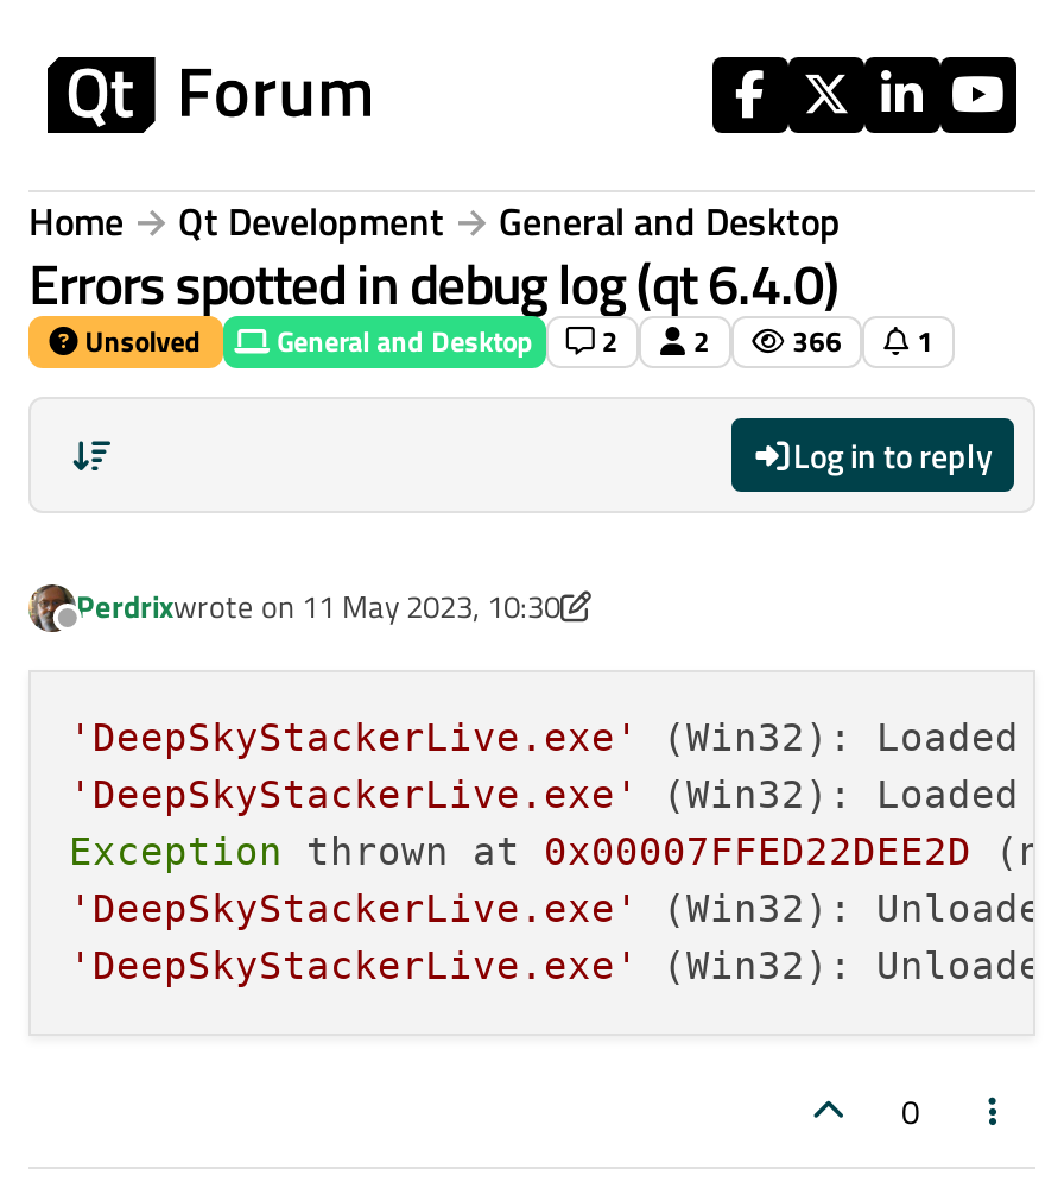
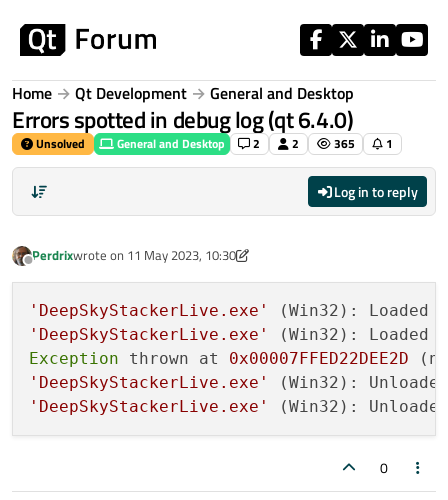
[78,319,934,364] Unsolved General and Desktop 2 2 366 1 -> [33,134,393,153] Unsolved General and Desktop 2 2 365 1

